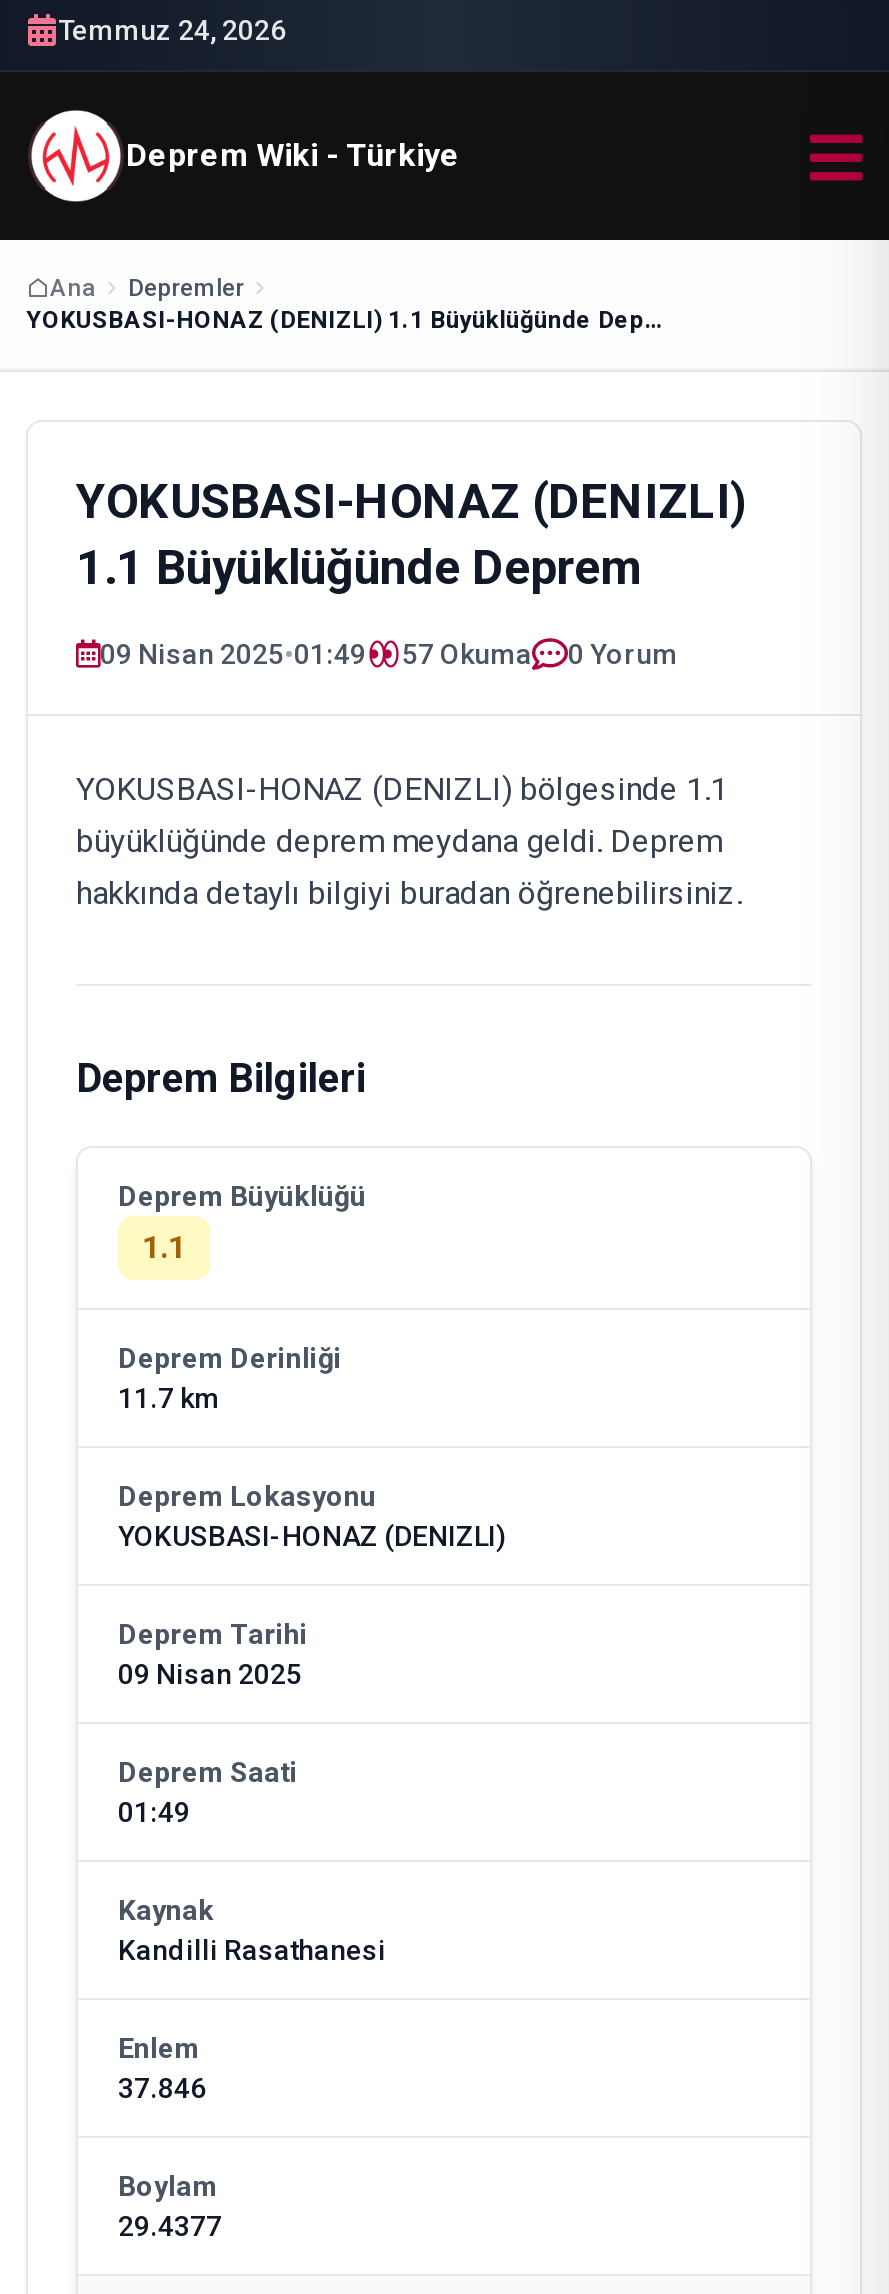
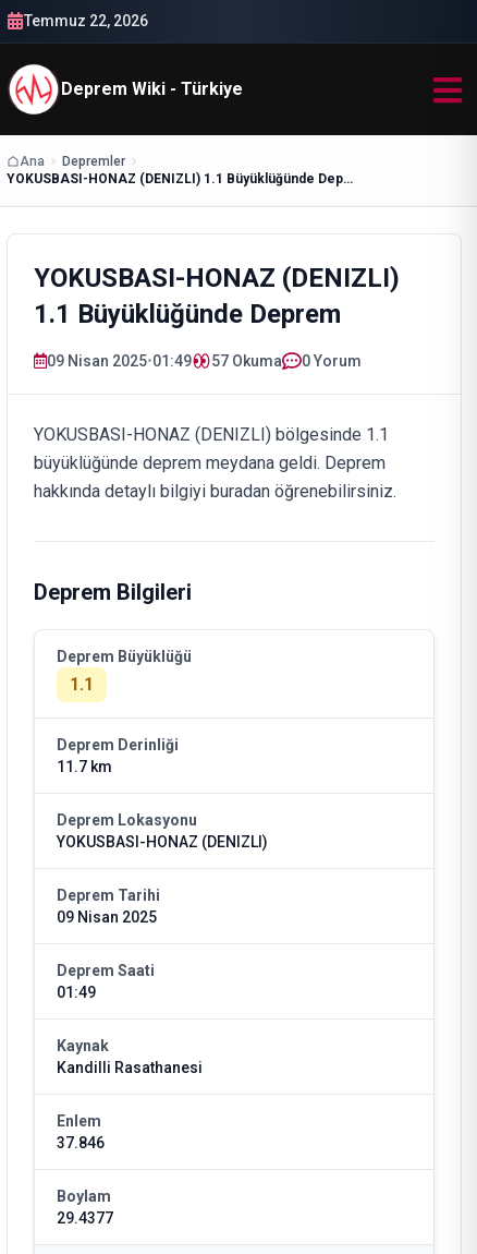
[58,14,286,46] Temmuz 24, 2026 -> [24,12,148,29] Temmuz 22, 2026

